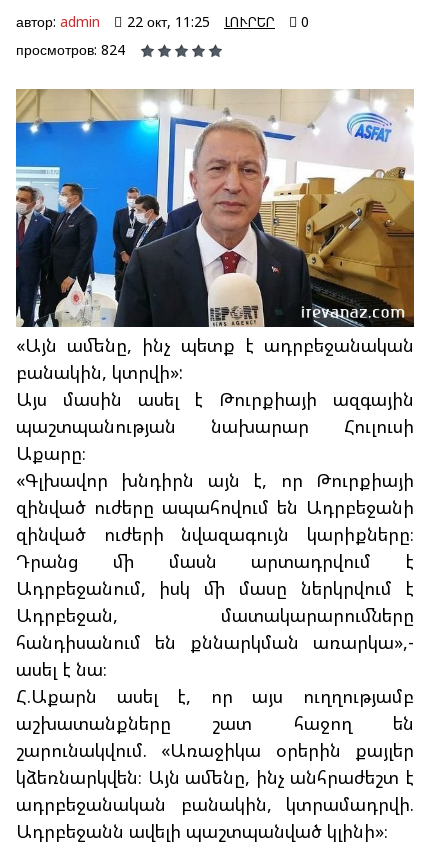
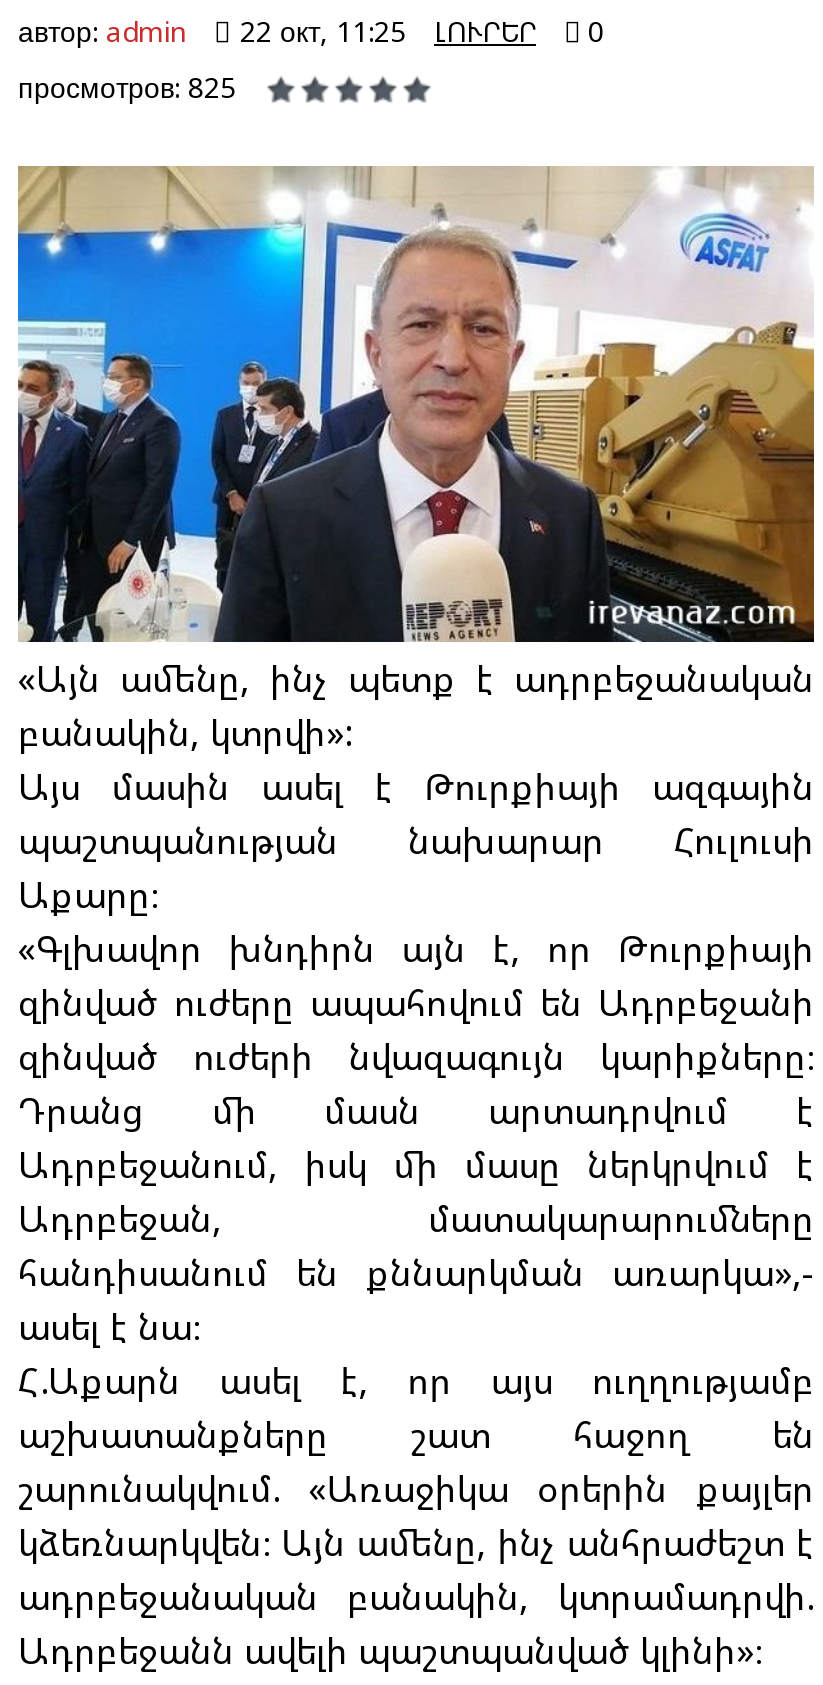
[16,40,125,59] просмотров: 824 -> [18,68,236,106] просмотров: 825

